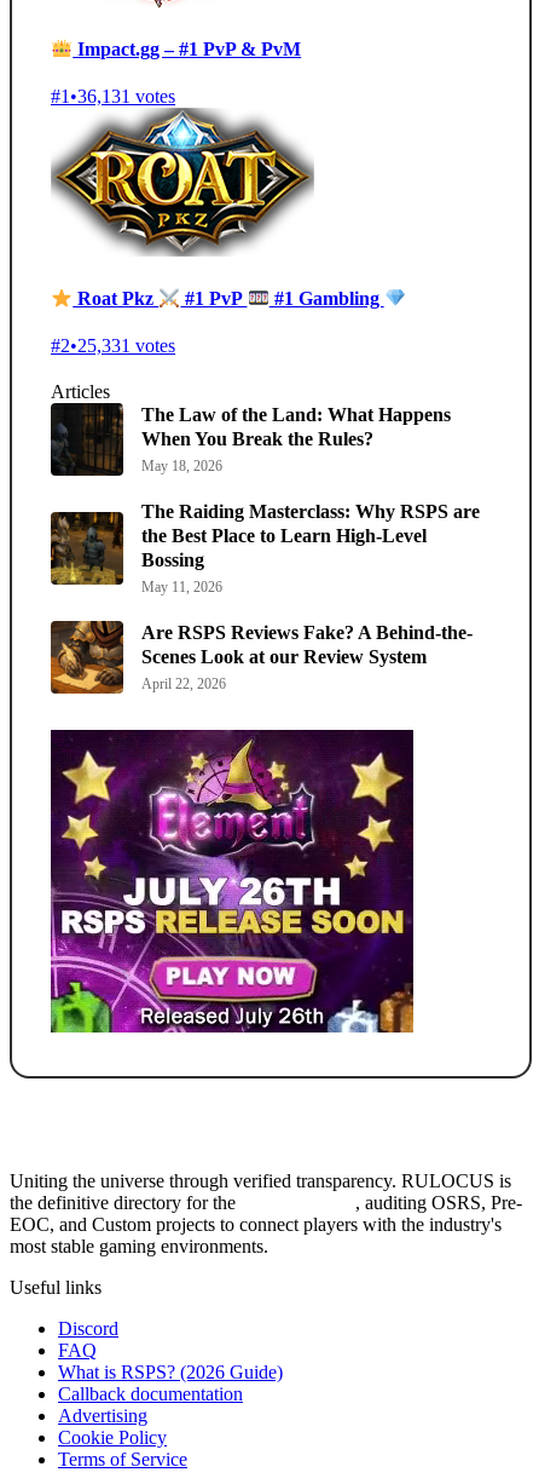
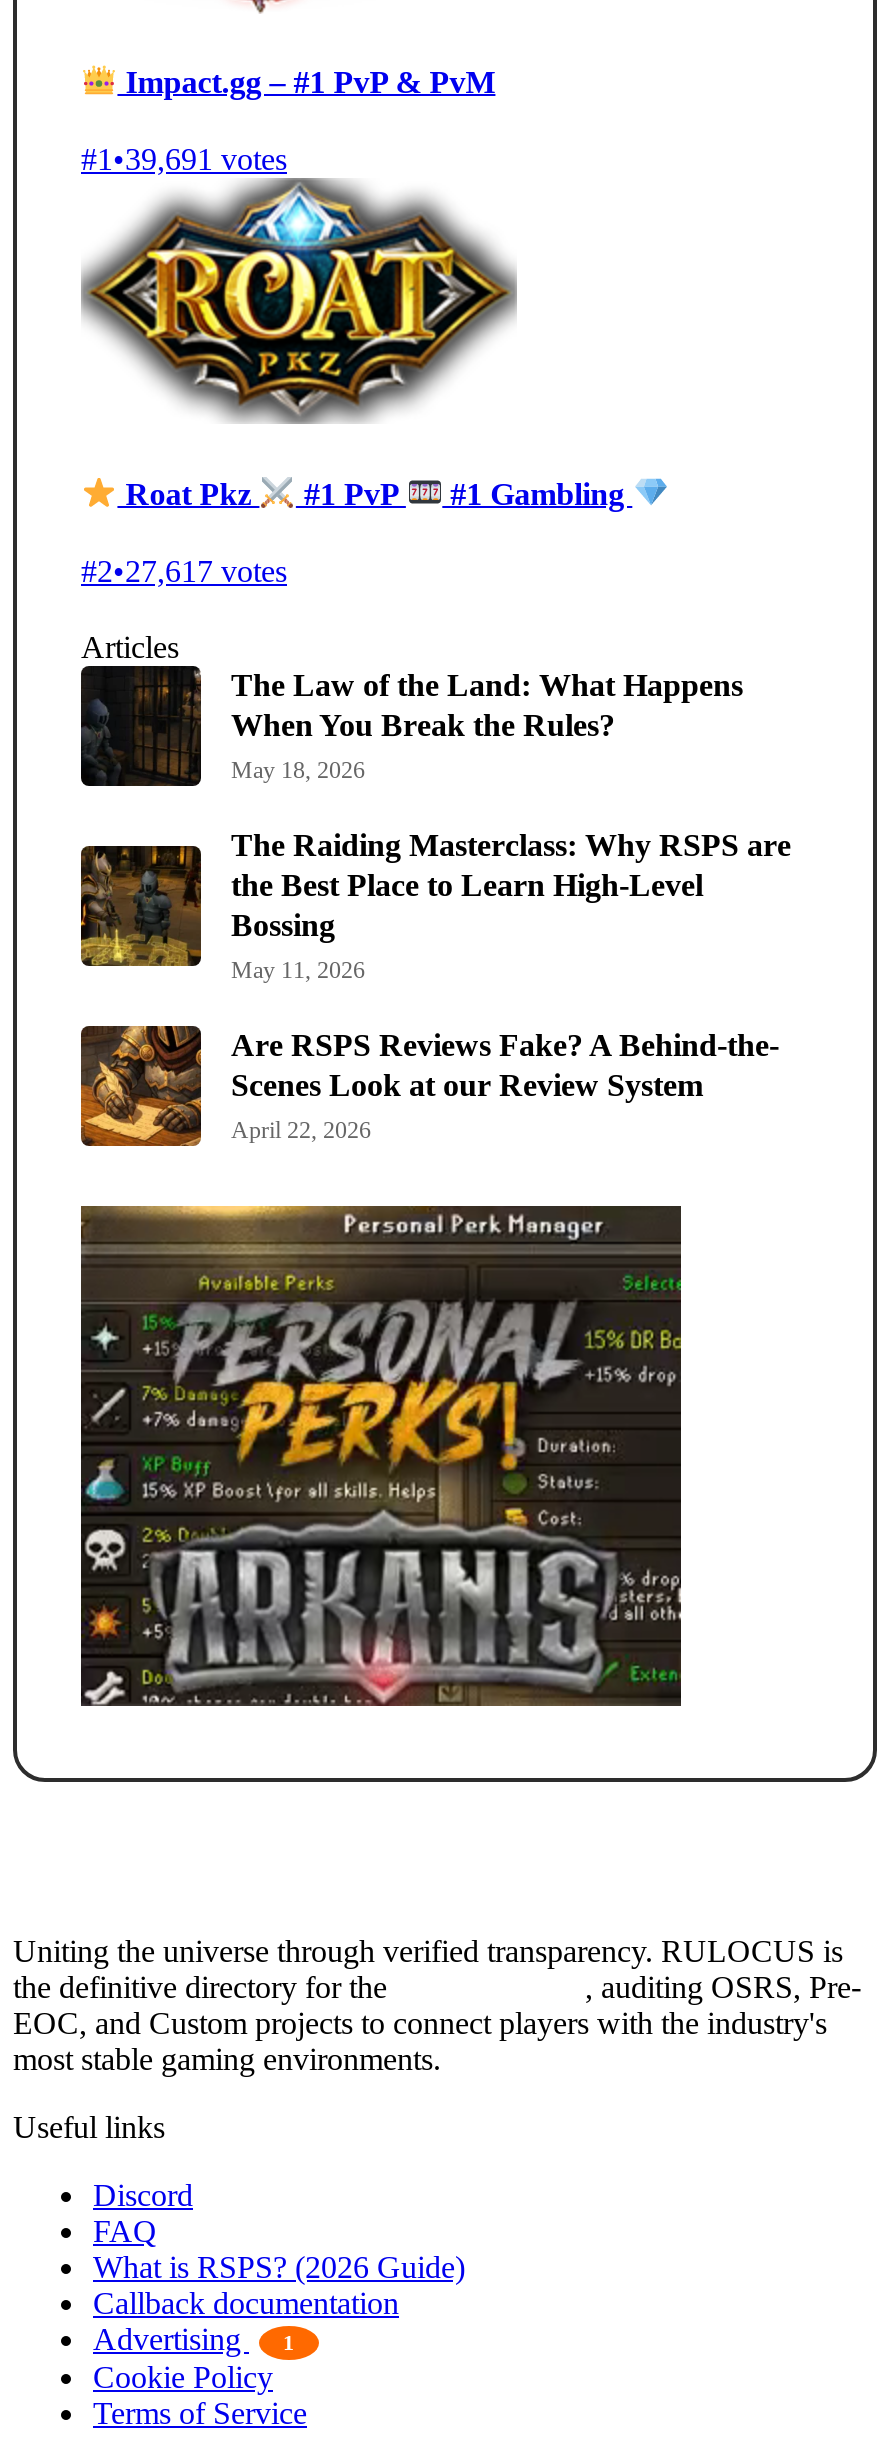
[51,87,175,107] #1•36,131 votes -> [81,143,287,177] #1•39,691 votes
[51,336,175,356] #2•25,331 votes -> [81,555,287,589] #2•27,617 votes
[50,729,415,1034] [image] -> [79,1204,683,1708] [image]
none -> [283,2330,295,2354] 1

